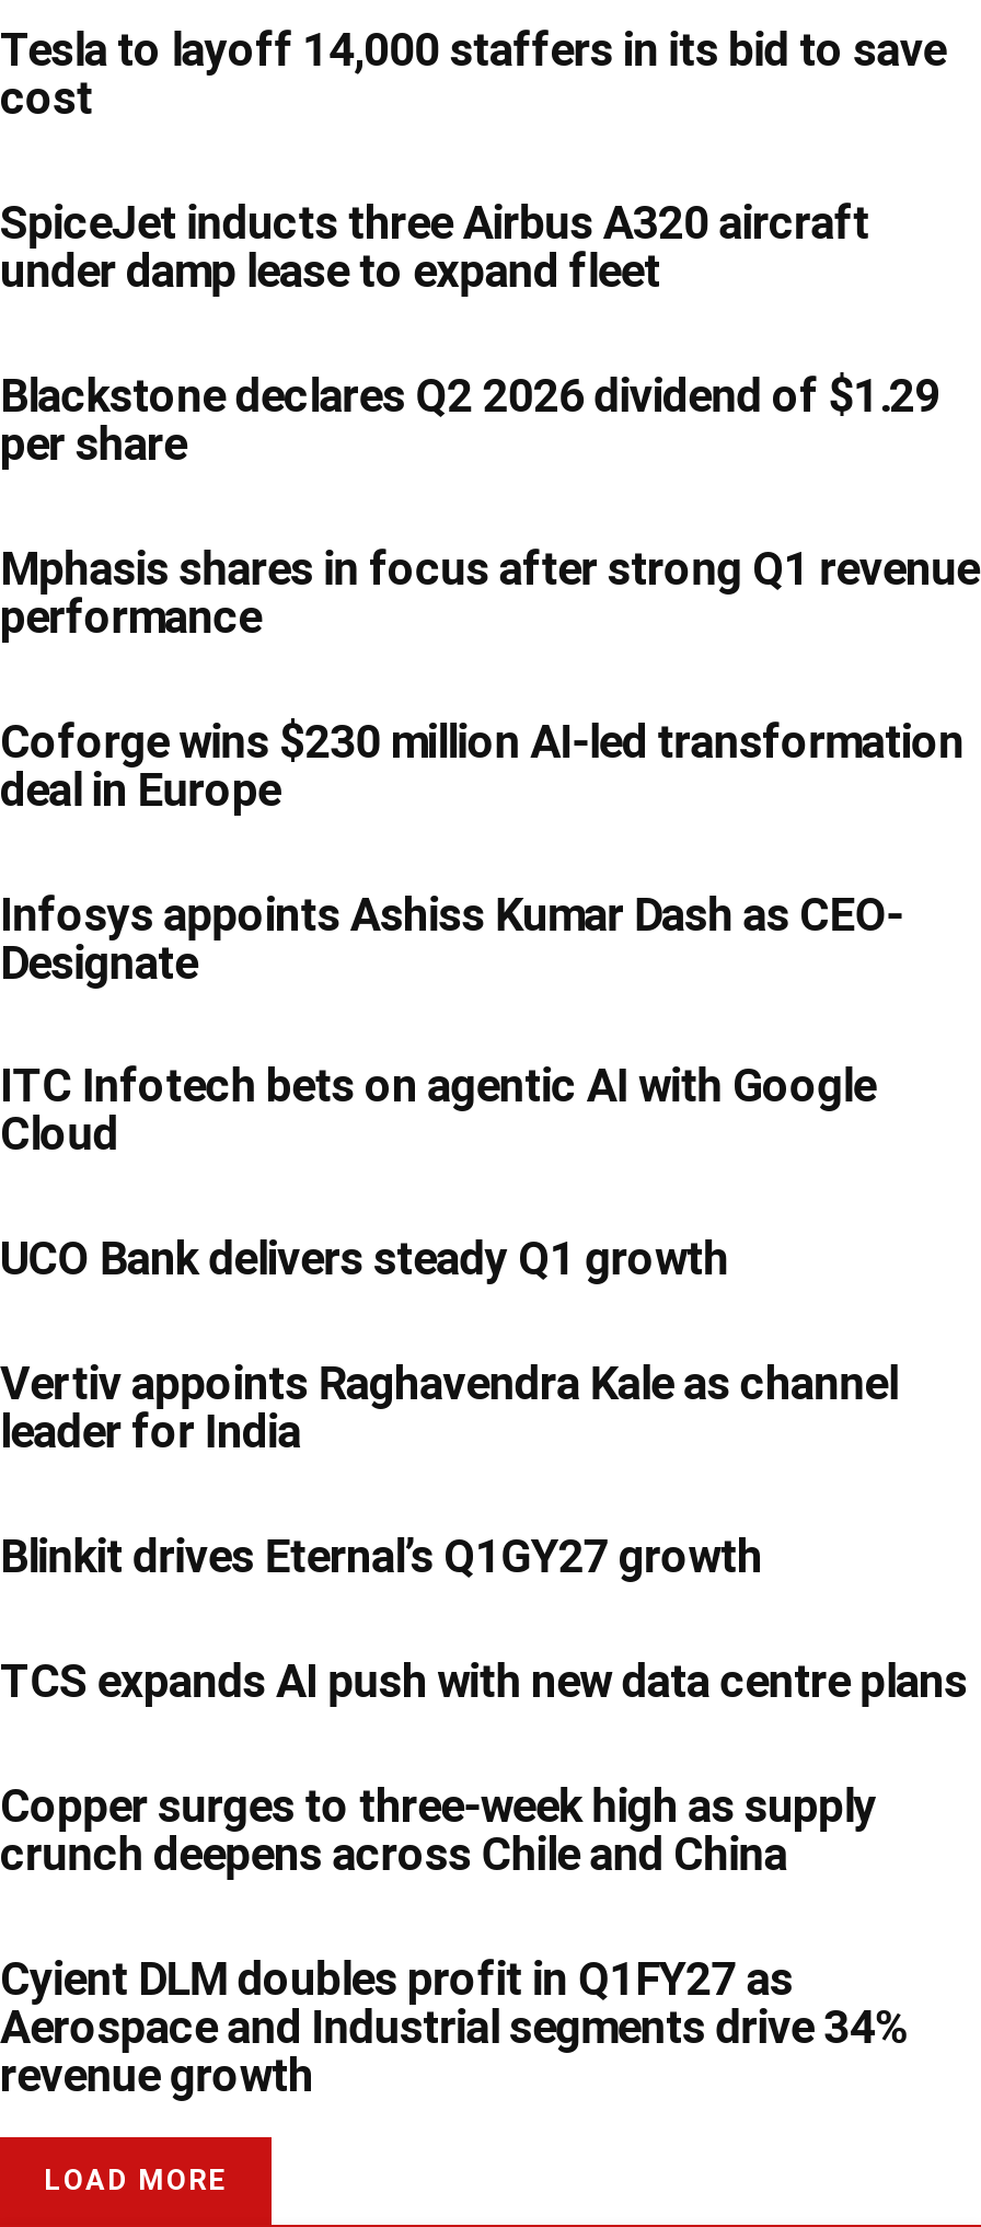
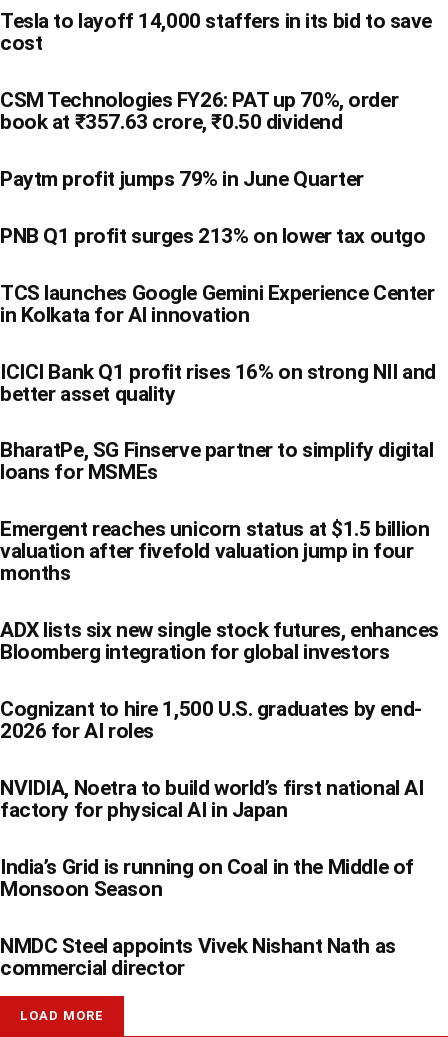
[0,198,869,298] SpiceJet inducts three Airbus A320 aircraft | under damp lease to expand fleet -> [0,88,398,134] CSM Technologies FY26: PAT up 70%, order | book at ₹357.63 crore, ₹0.50 dividend
[0,370,940,471] Blackstone declares Q2 2026 dividend of $1.29 | per share -> [0,167,364,191] Paytm profit jumps 79% in June Quarter
[0,543,979,644] Mphasis shares in focus after strong Q1 revenue | performance -> [0,224,425,248] PNB Q1 profit surges 213% on lower tax outgo
[0,716,964,816] Coforge wins $230 million AI-led transformation | deal in Europe -> [0,281,434,327] TCS launches Google Gemini Experience Center | in Kolkata for AI innovation
[0,888,903,989] Infosys appoints Ashiss Kumar Dash as CEO- | Designate -> [0,360,436,406] ICICI Bank Q1 profit rises 16% on strong NII and | better asset quality
[0,1061,876,1162] ITC Infotech bets on agentic AI with Google | Cloud -> [0,438,433,484] BharatPe, SG Finserve partner to simplify digital | loans for MSMEs
[0,1233,729,1286] UCO Bank delivers steady Q1 growth -> [0,517,429,585] Emergent reaches unicorn status at $1.5 billion | valuation after fivefold valuation jump in four | months
[0,1358,898,1459] Vertiv appoints Raghavendra Kale as channel | leader for India -> [0,618,439,664] ADX lists six new single stock futures, enhances | Bloomberg integration for global investors
[0,1531,762,1583] Blinkit drives Eternal’s Q1GY27 growth -> [0,697,422,743] Cognizant to hire 1,500 U.S. graduates by end- | 2026 for AI roles
[0,1655,967,1708] TCS expands AI push with new data centre plans -> [0,776,423,822] NVIDIA, Noetra to build world’s first national AI | factory for physical AI in Japan
[0,1780,877,1880] Copper surges to three-week high as supply | crunch deepens across Chile and China -> [0,855,414,901] India’s Grid is running on Coal in the Middle of | Monsoon Season
[0,1952,909,2101] Cyient DLM doubles profit in Q1FY27 as | Aerospace and Industrial segments drive 34% | revenue growth -> [0,933,396,979] NMDC Steel appoints Vivek Nishant Nath as | commercial director

